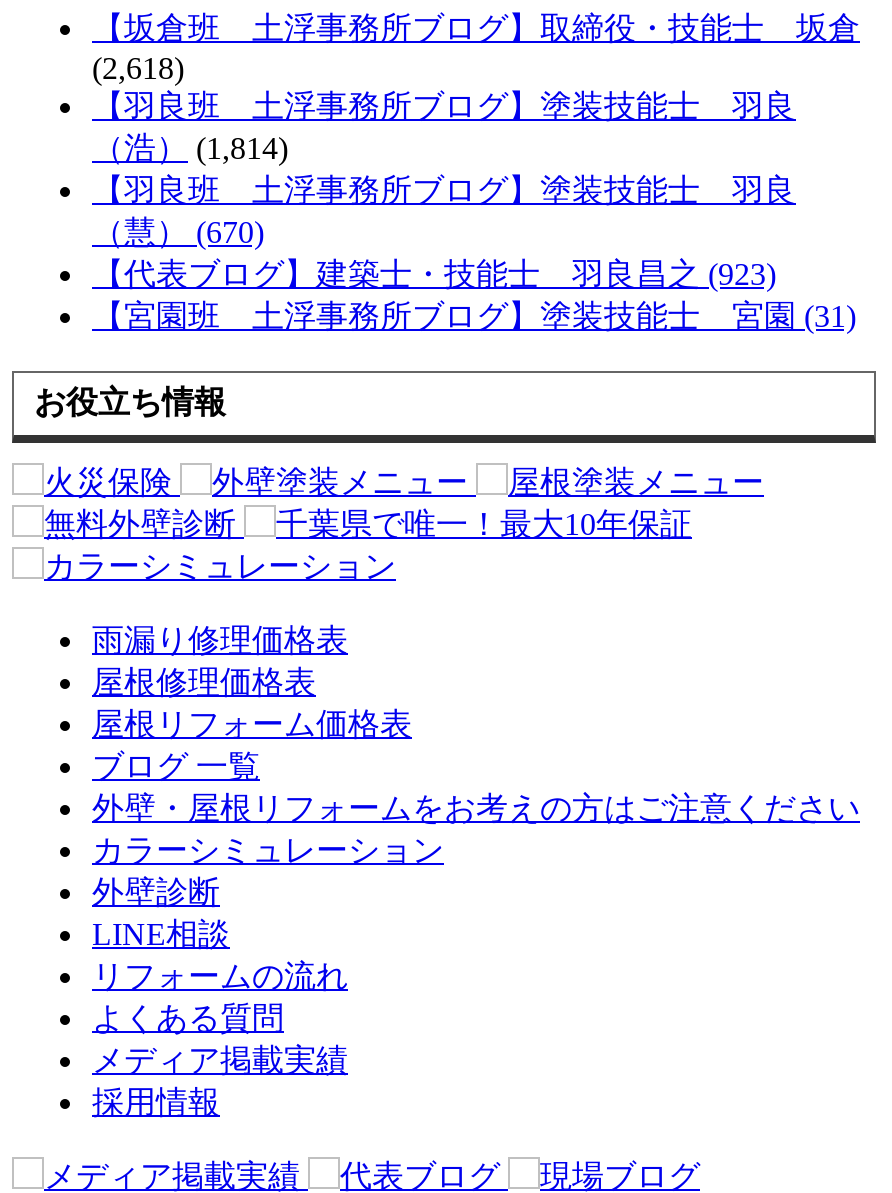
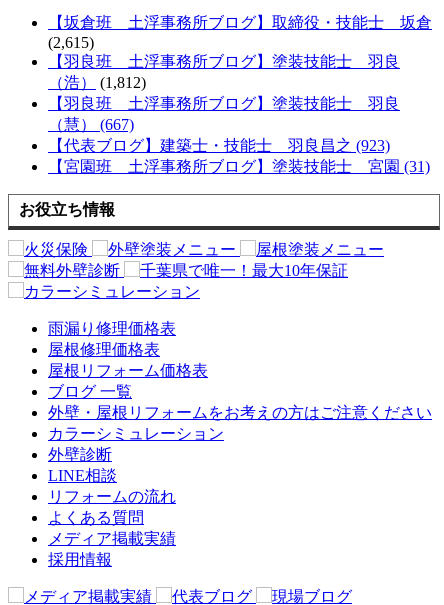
[92,50,184,84] (2,618) -> [48,34,94,51] (2,615)
[92,130,288,164] （浩）(1,814) -> [48,74,146,91] （浩）(1,812)
[92,214,264,248] （慧） (670) -> [48,116,134,133] （慧） (667)

